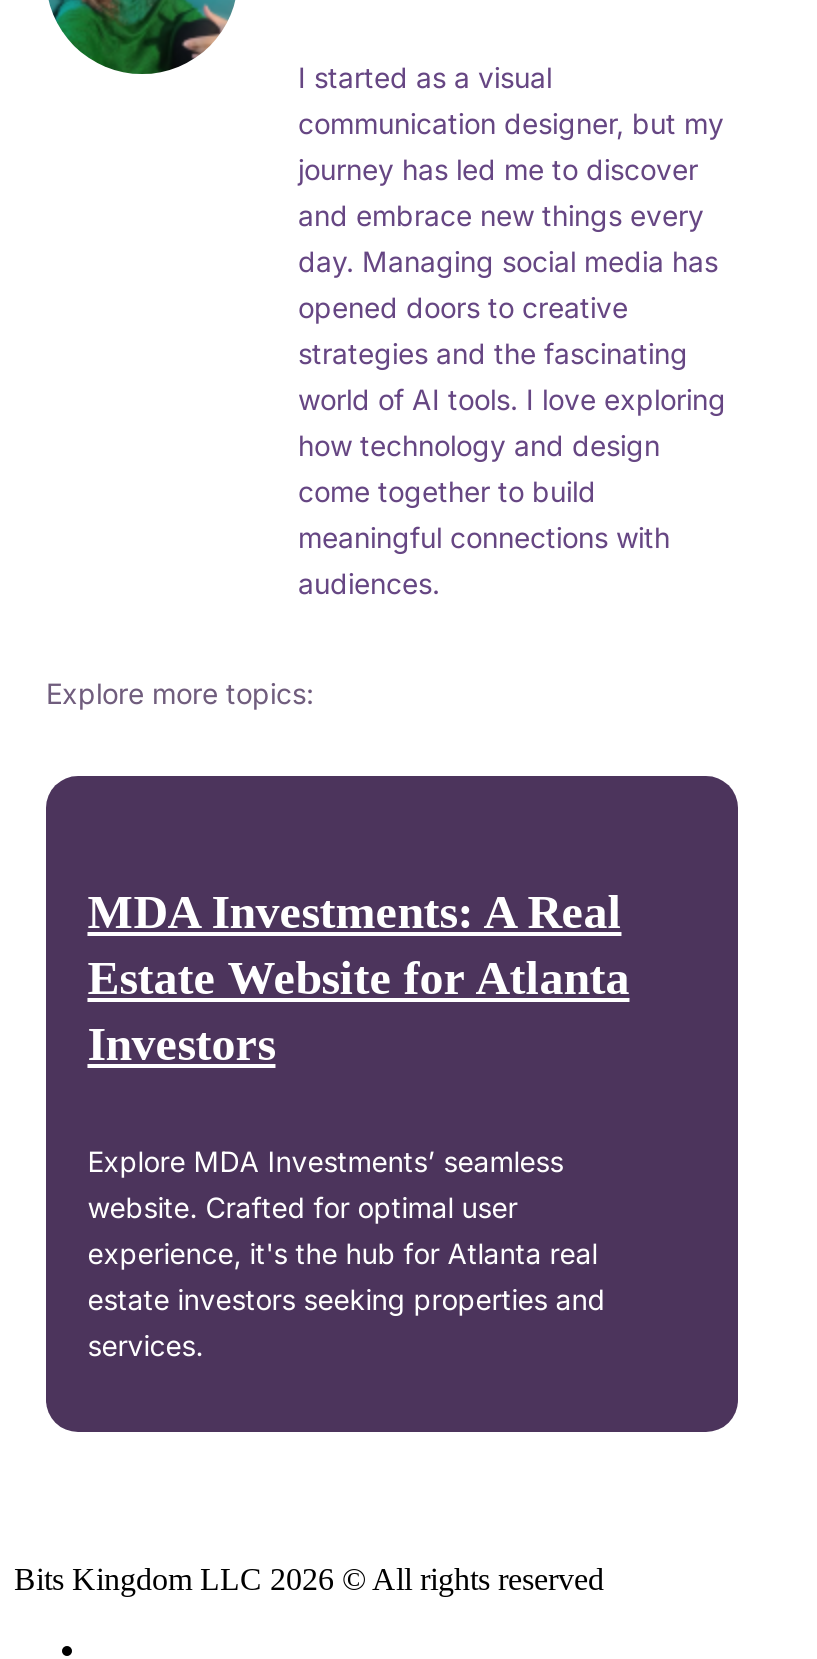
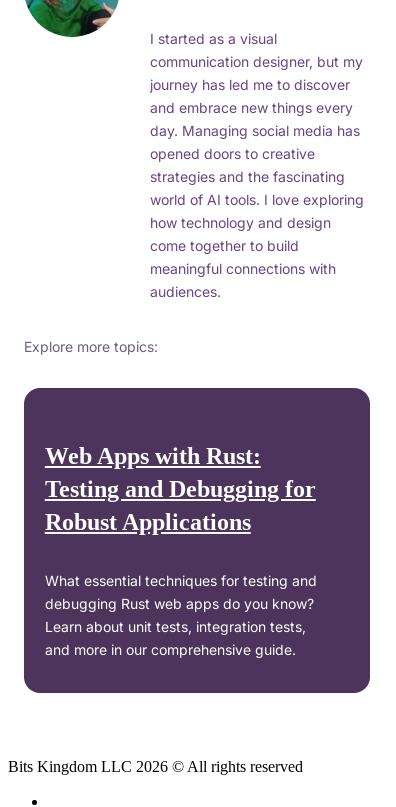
[87,885,629,1069] MDA Investments: A Real | Estate Website for Atlanta | Investors -> [45,443,316,535] Web Apps with Rust: | Testing and Debugging for | Robust Applications
[87,1143,605,1361] Explore MDA Investments’ seamless | website. Crafted for optimal user | experience, it's the hub for Atlanta real | estate investors seeking properties and | services. -> [45,571,317,657] What essential techniques for testing and | debugging Rust web apps do you know? | Learn about unit tests, integration tests, | and more in our comprehensive guide.

